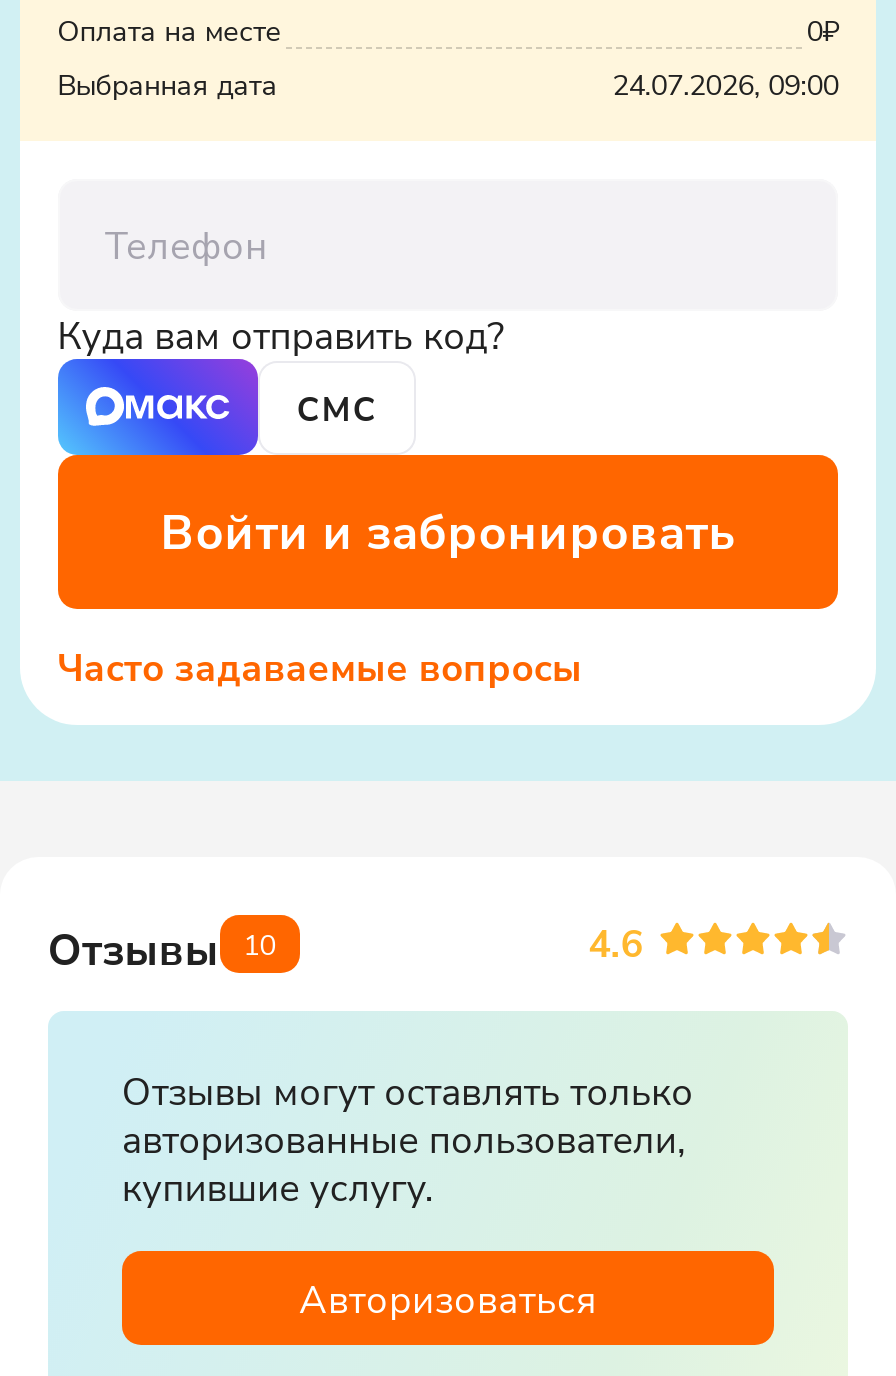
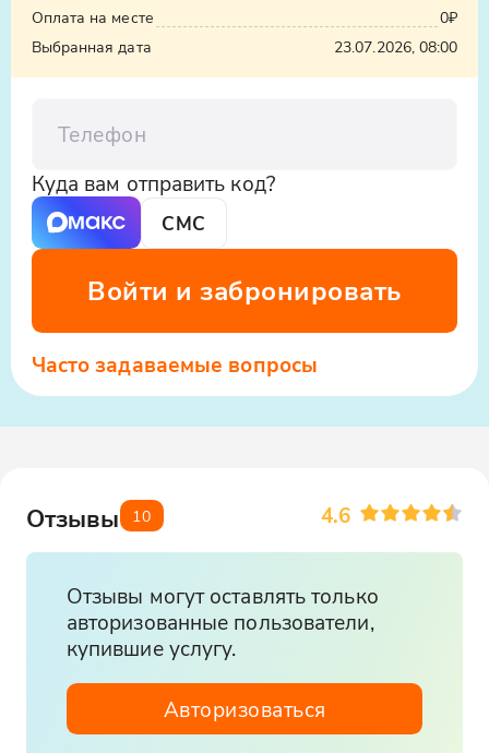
[612,65,839,103] 24.07.2026, 09:00 -> [334,36,458,57] 23.07.2026, 08:00

